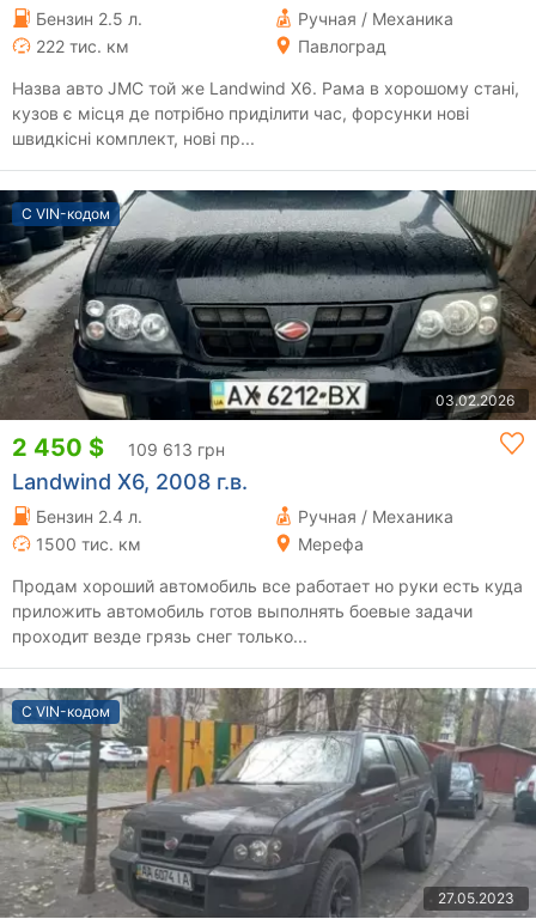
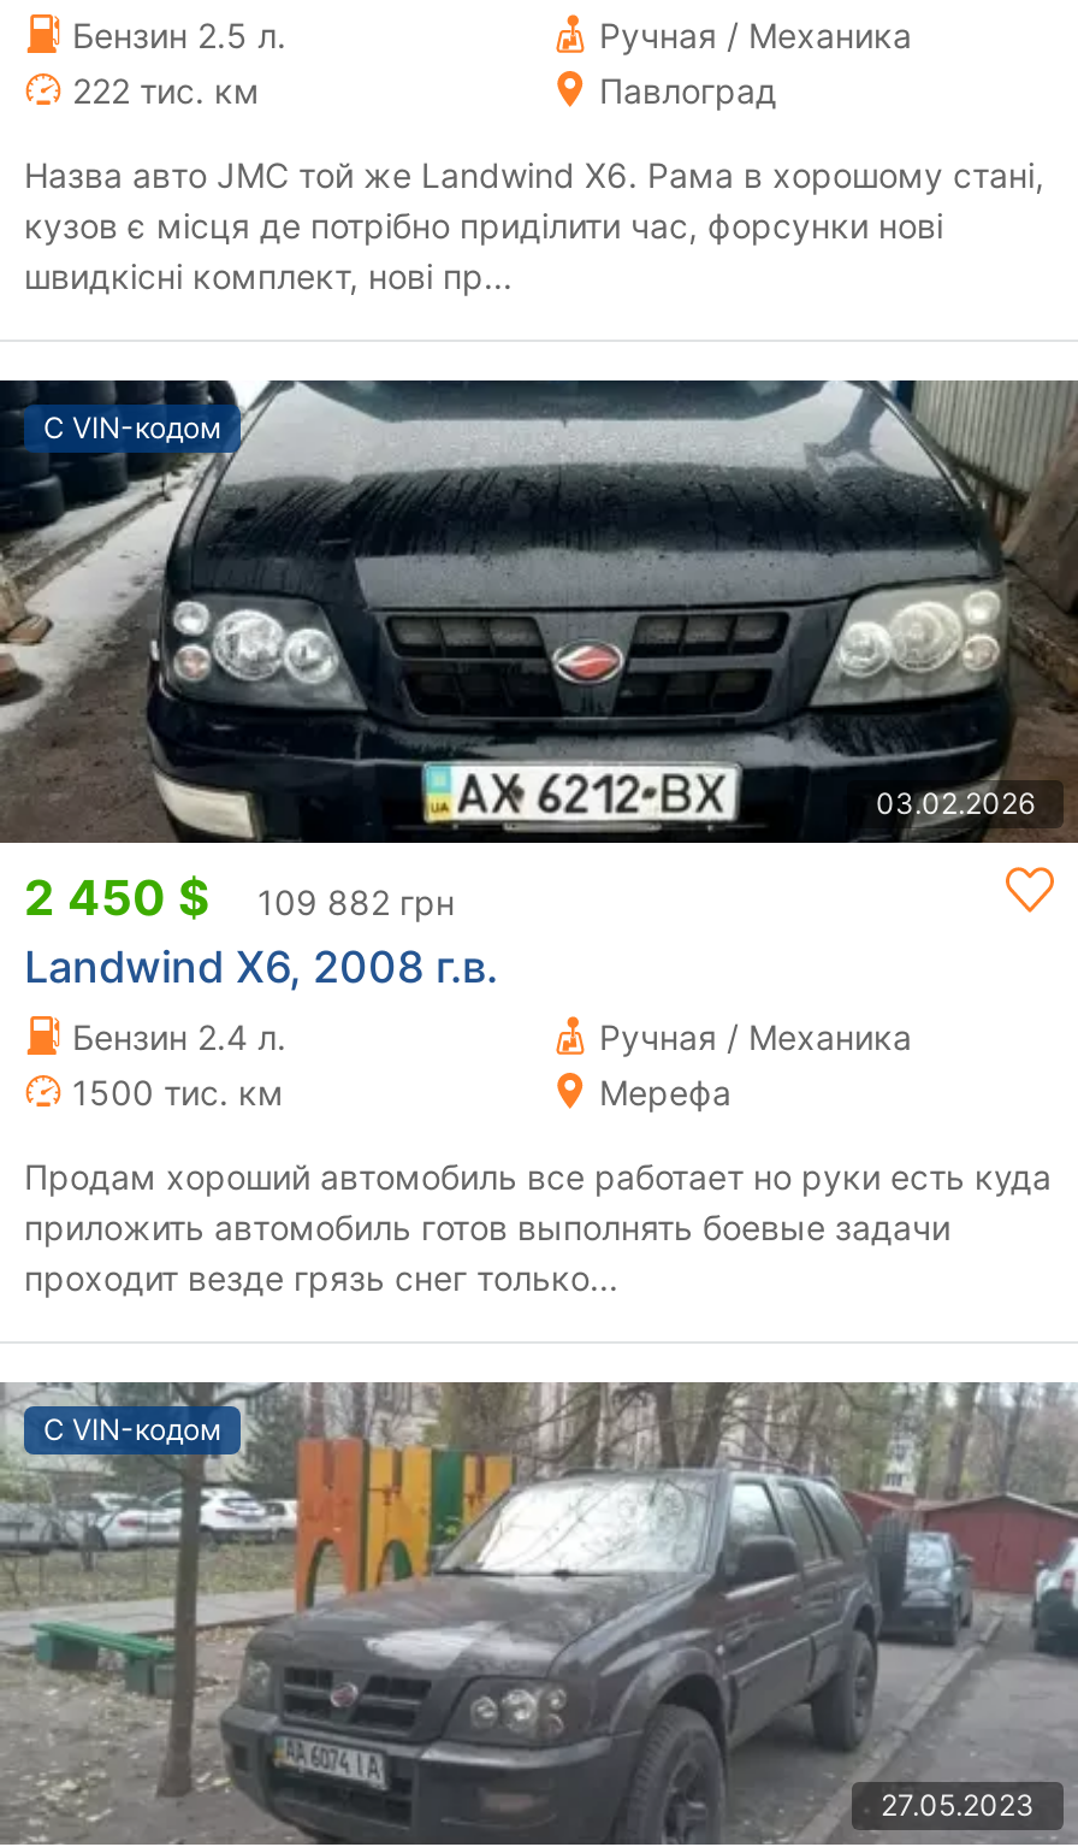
[12,433,225,461] 2 450 $ 109 613 грн -> [24,868,455,926] 2 450 $ 109 882 грн

